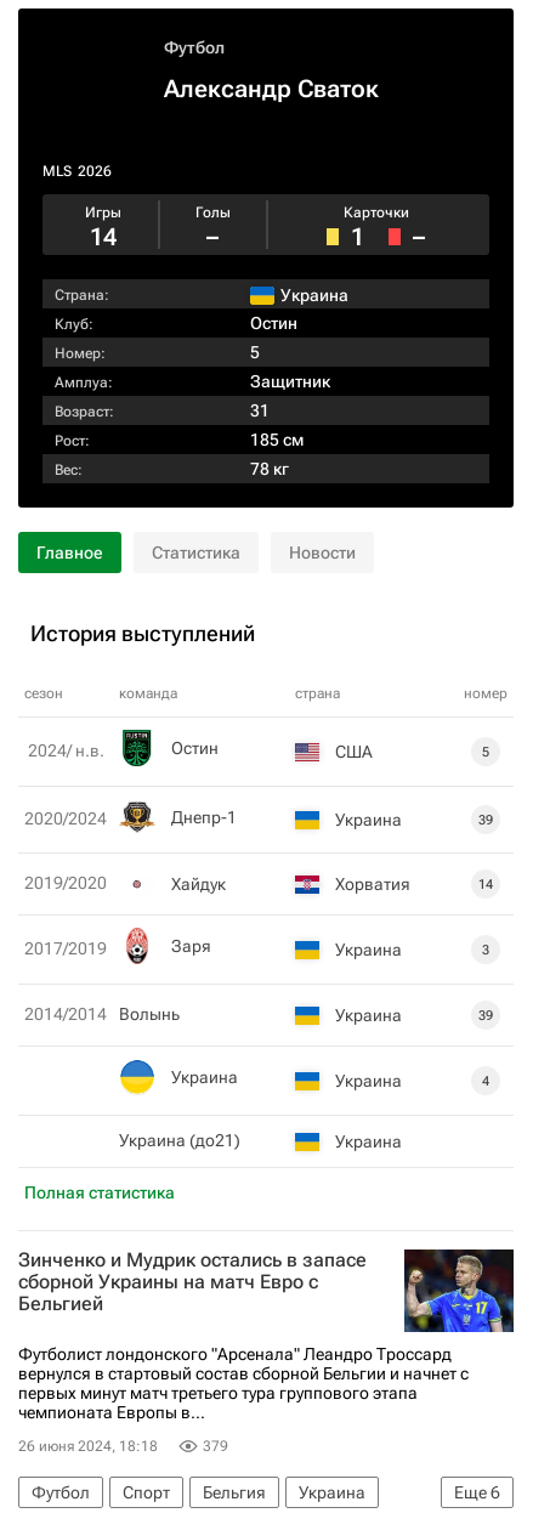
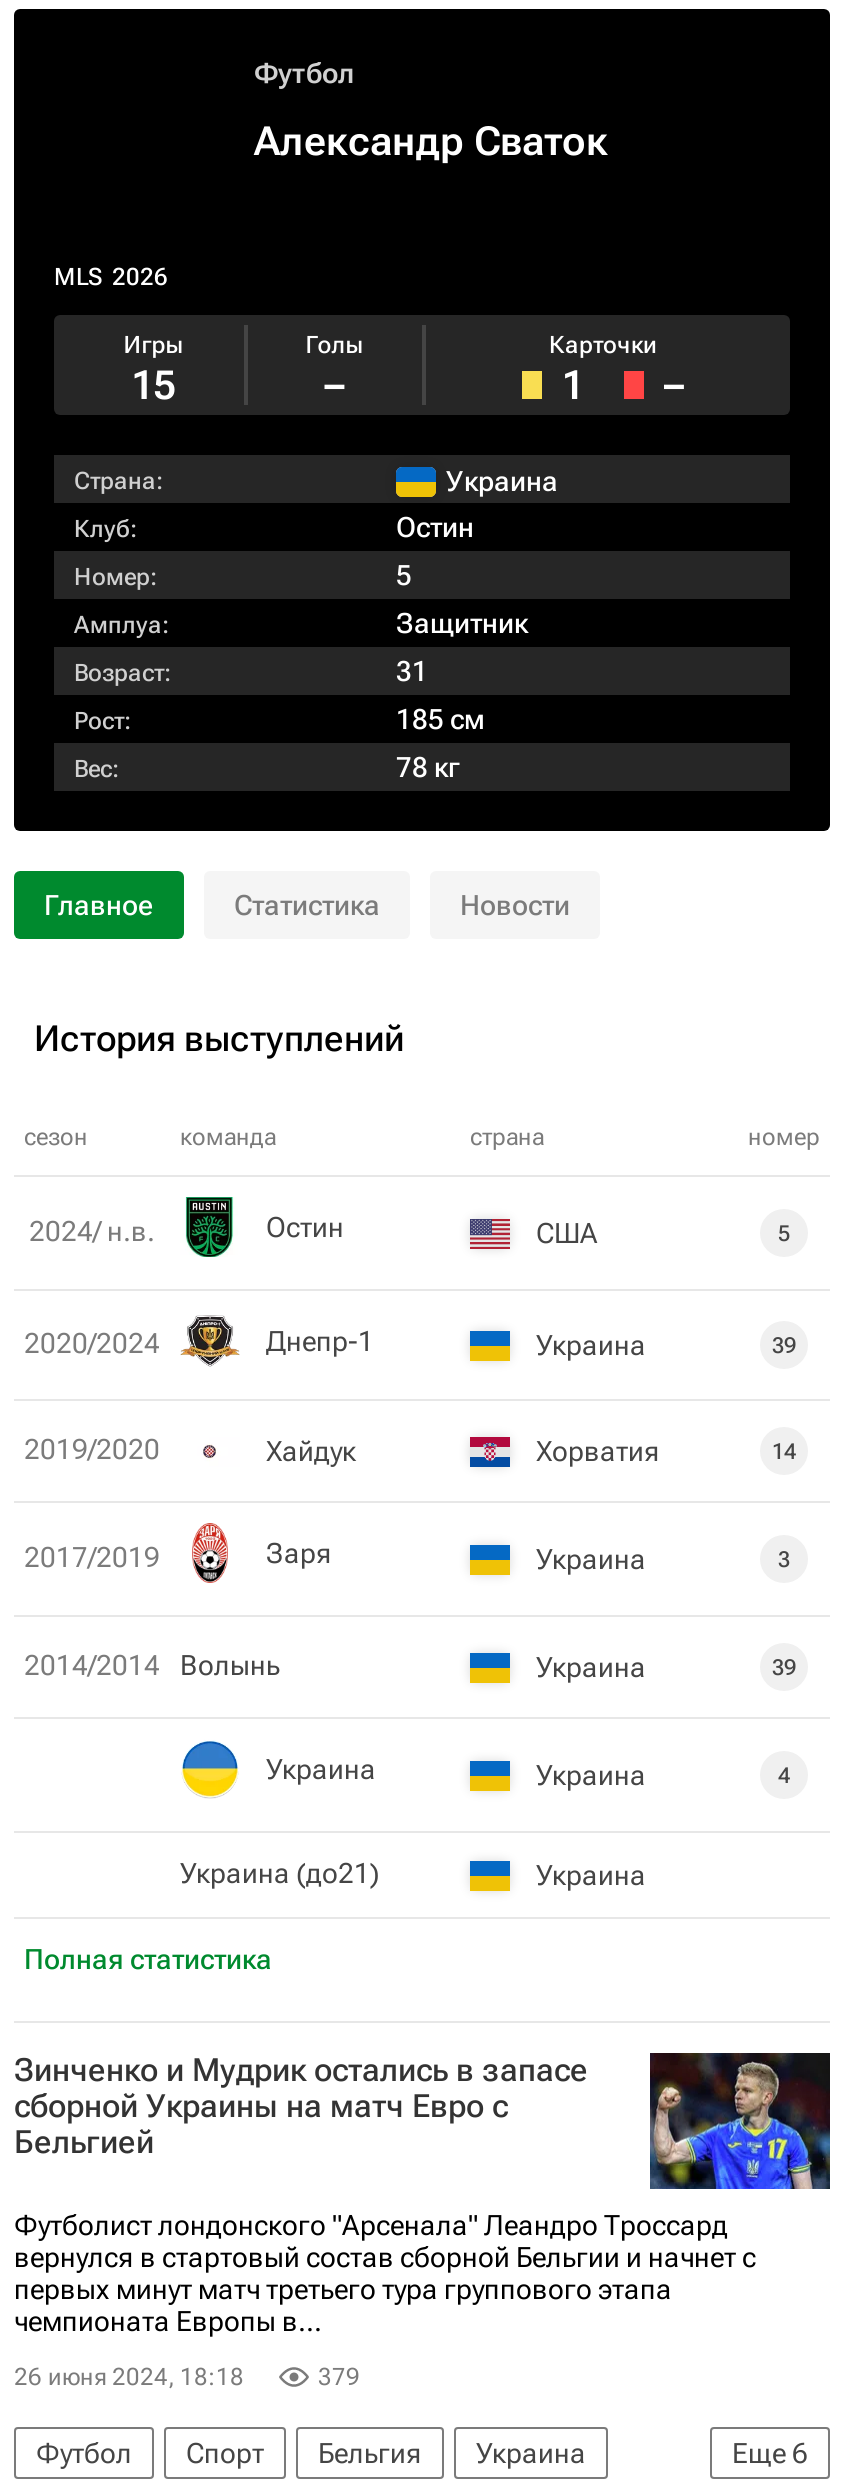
[90,222,116,251] 14 -> [132,361,176,409] 15

